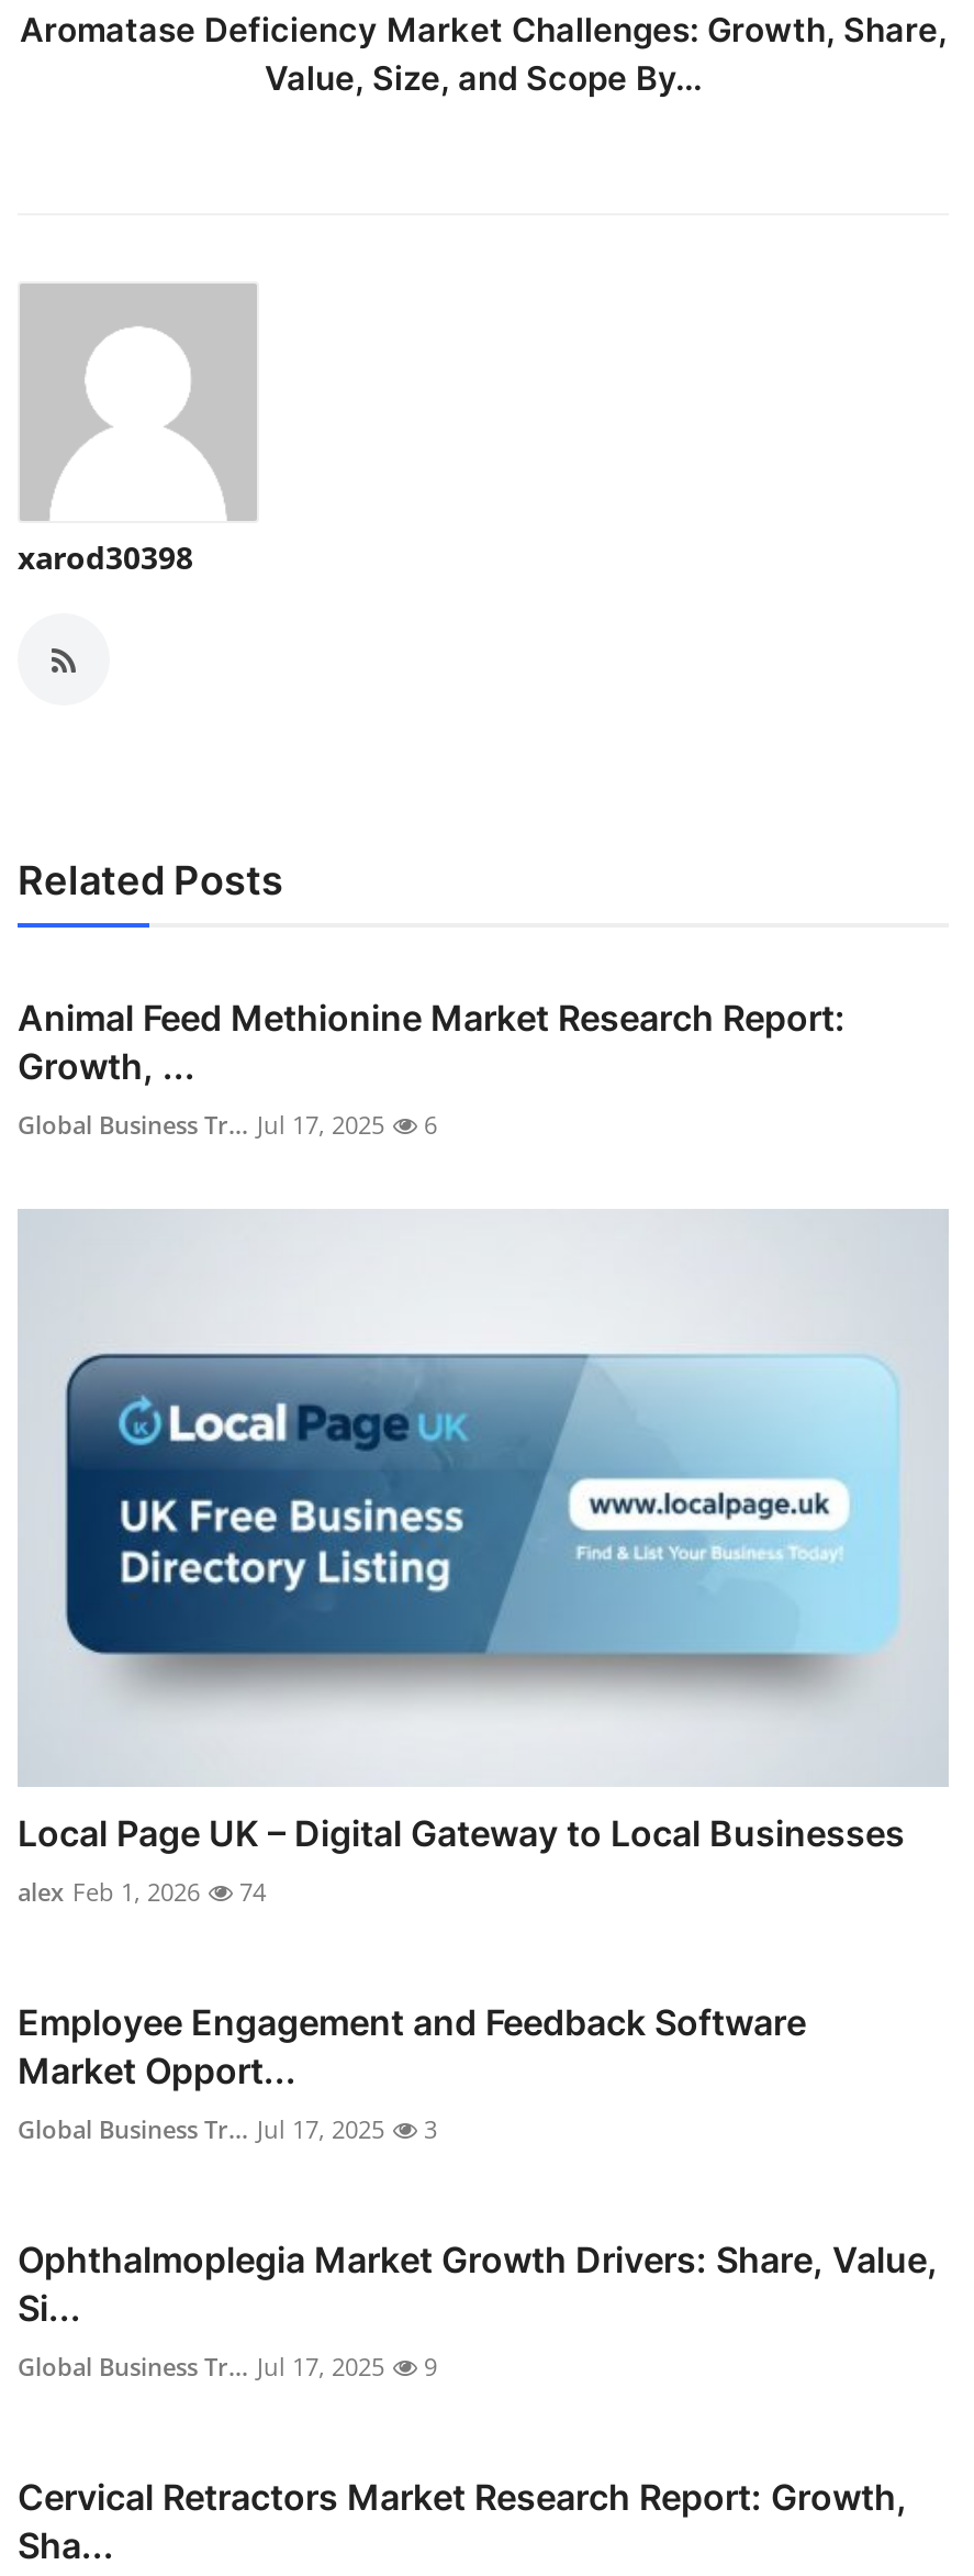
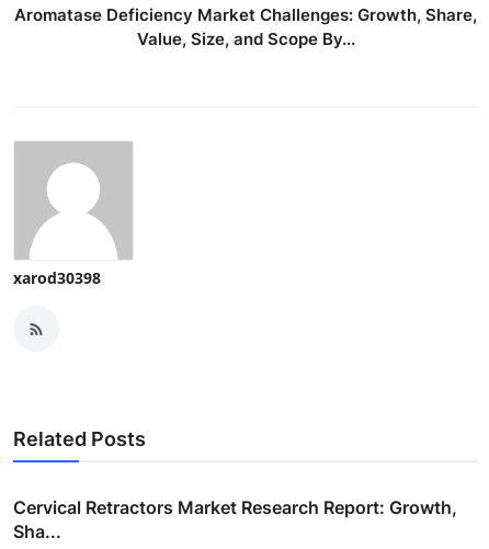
[18,996,846,1141] Animal Feed Methionine Market Research Report: | Growth, ... | Global Business Tr... Jul 17, 2025 | 6 -> none
[18,1209,949,2382] [image] | Local Page UK – Digital Gateway to Local Businesses | alex Feb 1, 2026 | 74 | Employee Engagement and Feedback Software | Market Opport... | Global Business Tr... Jul 17, 2025 | 3 | Ophthalmoplegia Market Growth Drivers: Share, Value, | Si... | Global Business Tr... Jul 17, 2025 | 9 -> none

